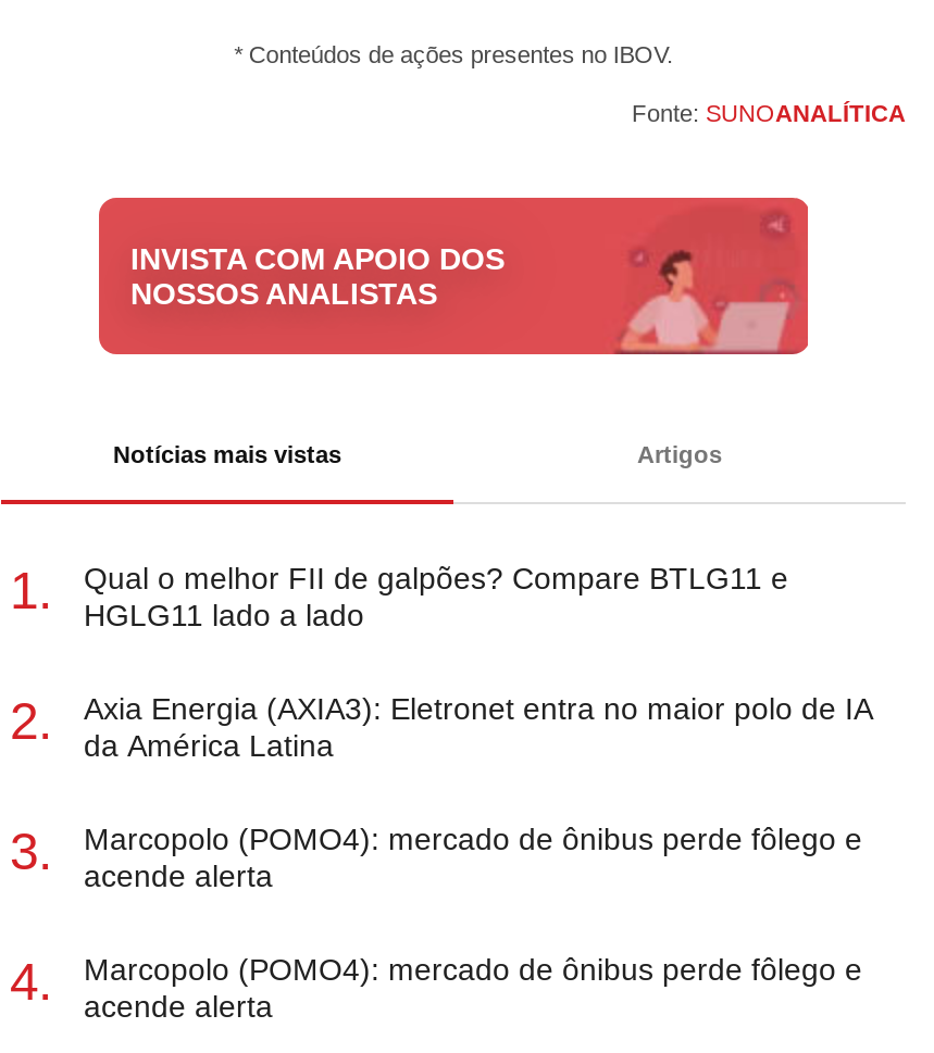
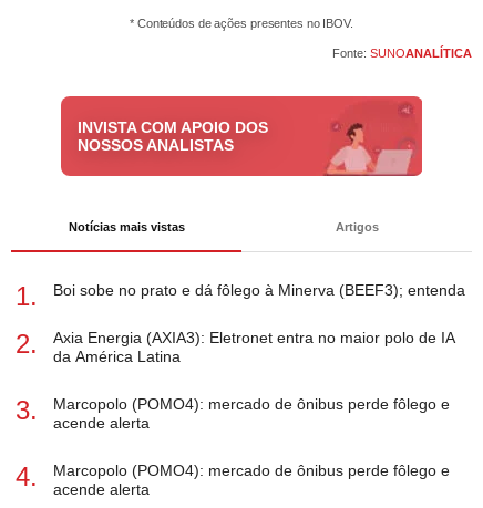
[84,561,788,632] Qual o melhor FII de galpões? Compare BTLG11 e | HGLG11 lado a lado -> [53,281,465,299] Boi sobe no prato e dá fôlego à Minerva (BEEF3); entenda

